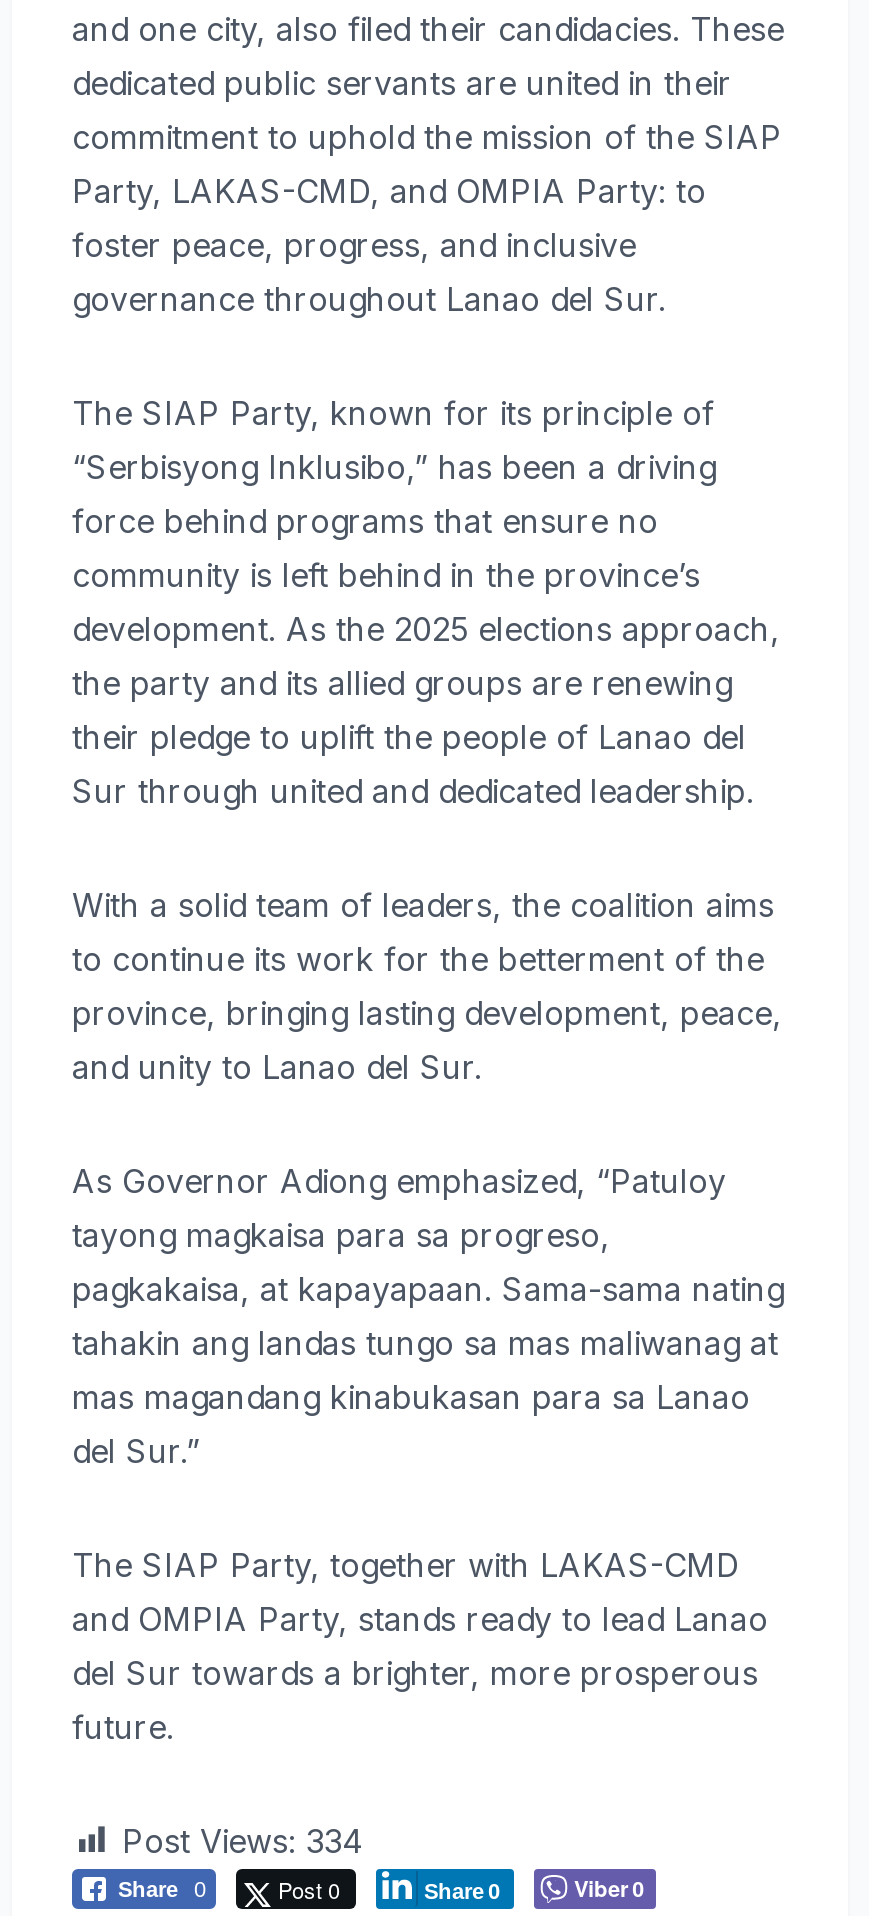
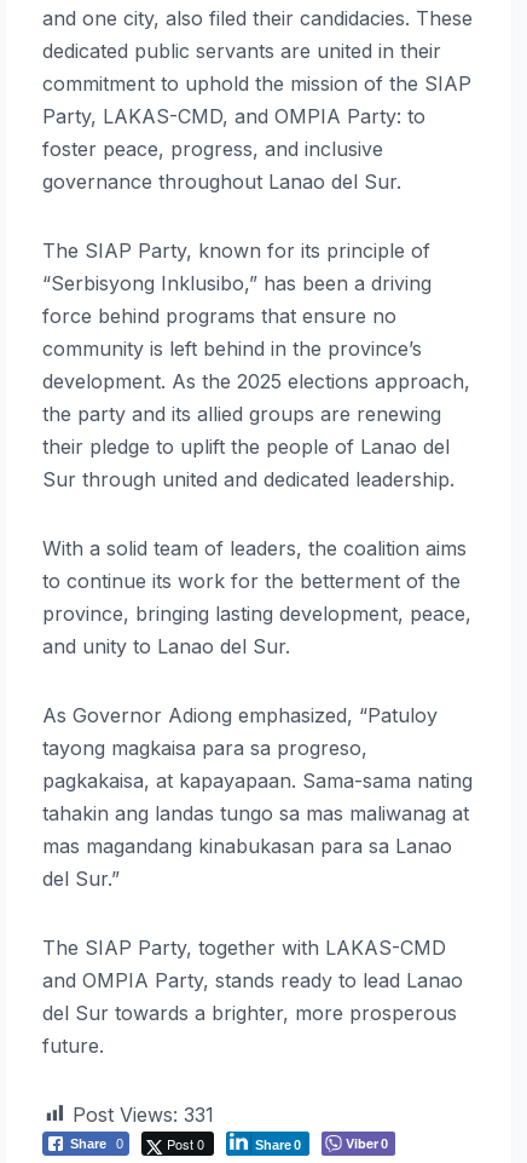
[122,1820,364,1860] Post Views: 334 -> [73,1102,214,1126] Post Views: 331

